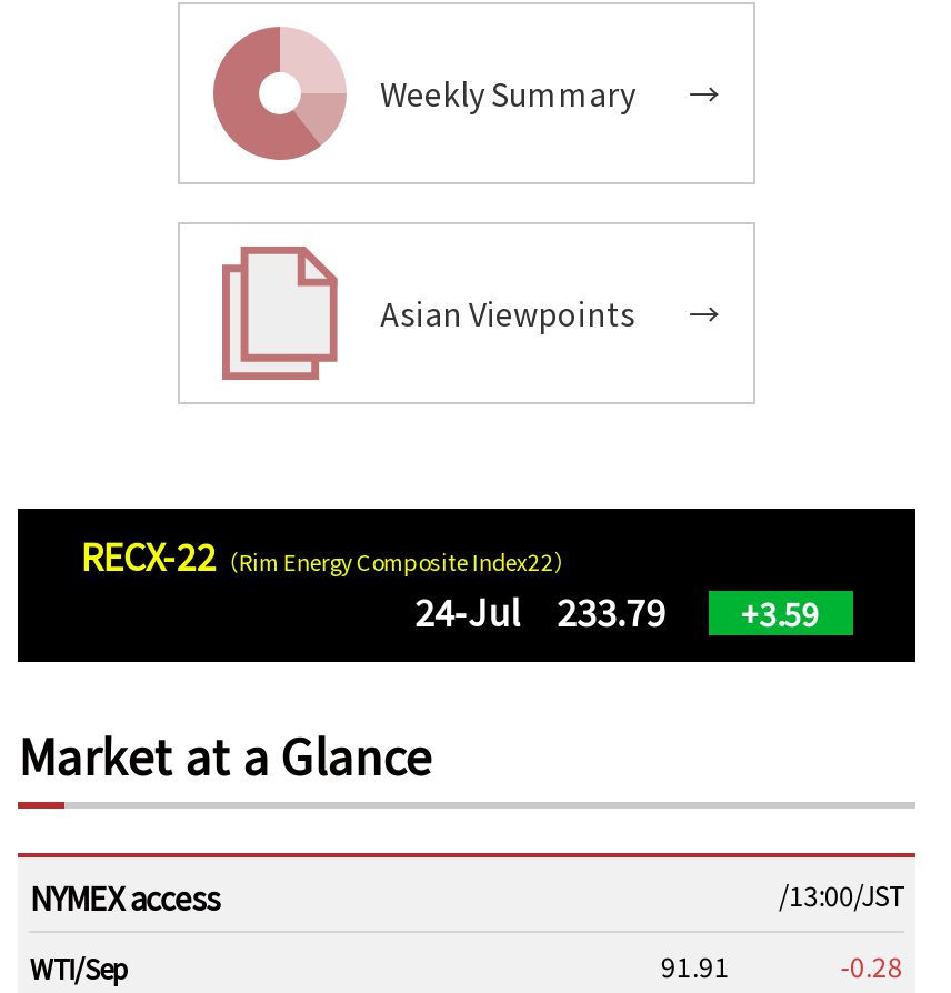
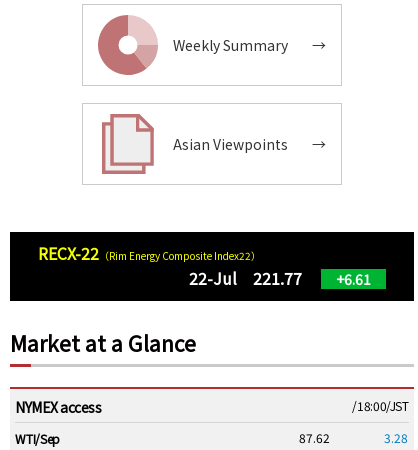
[415,584,819,638] 24-Jul 233.79 | +3.59 -> [189,266,371,290] 22-Jul 221.77 | +6.61
[779,875,903,913] /13:00/JST -> [352,397,409,414] /18:00/JST
[661,947,730,984] 91.91 -> [299,429,330,446] 87.62
[841,947,903,984] -0.28 -> [384,429,408,446] 3.28

